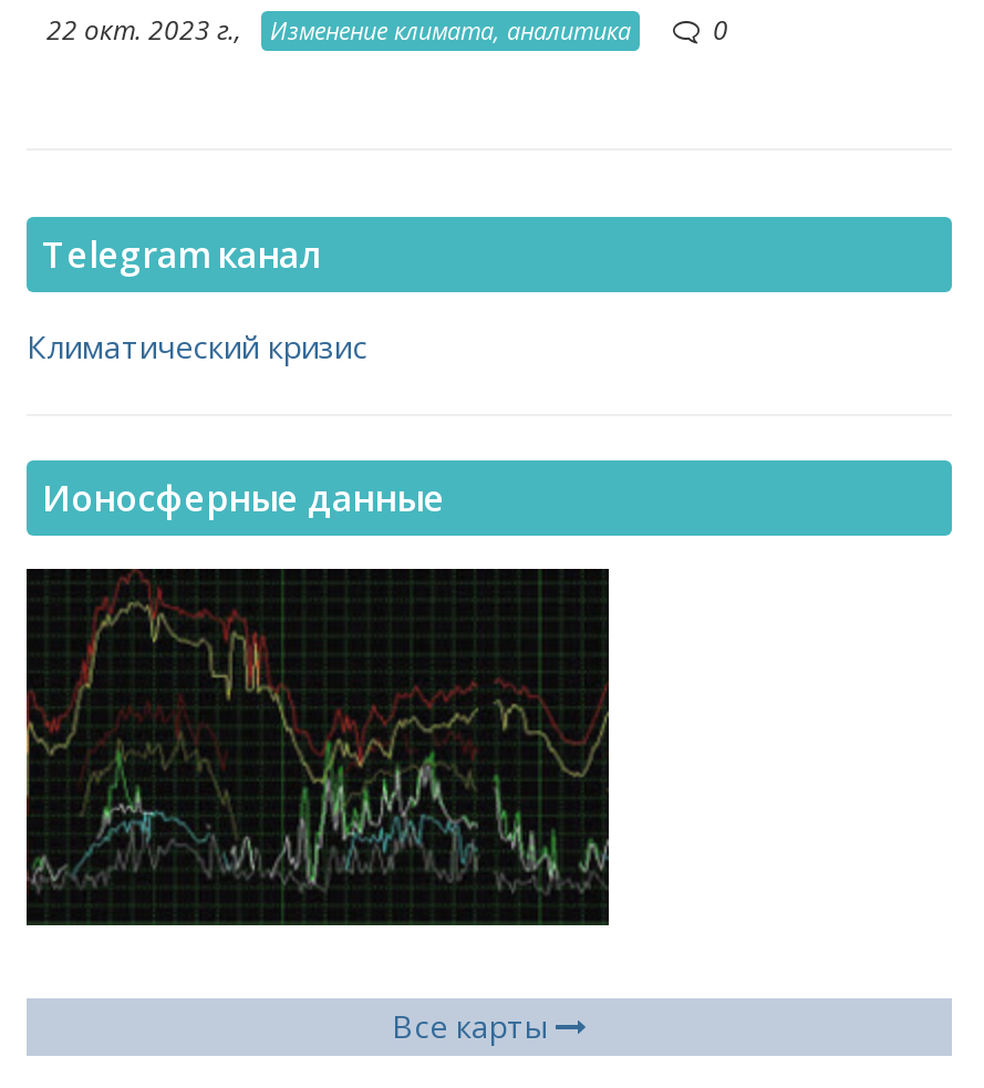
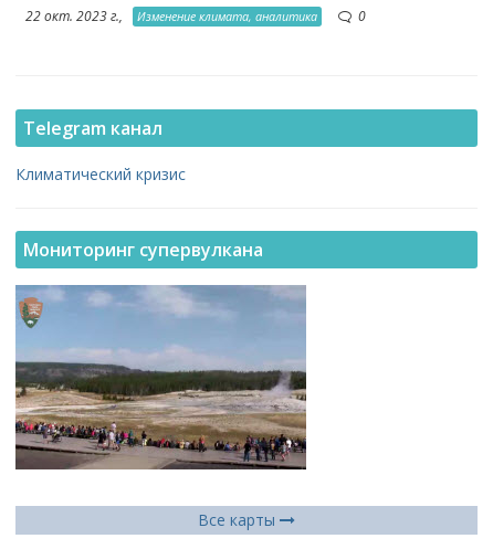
[42,474,445,522] Ионосферные данные -> [23,237,263,262] Мониторинг супервулкана
[24,567,611,928] [image] -> [14,284,307,471] [image]

